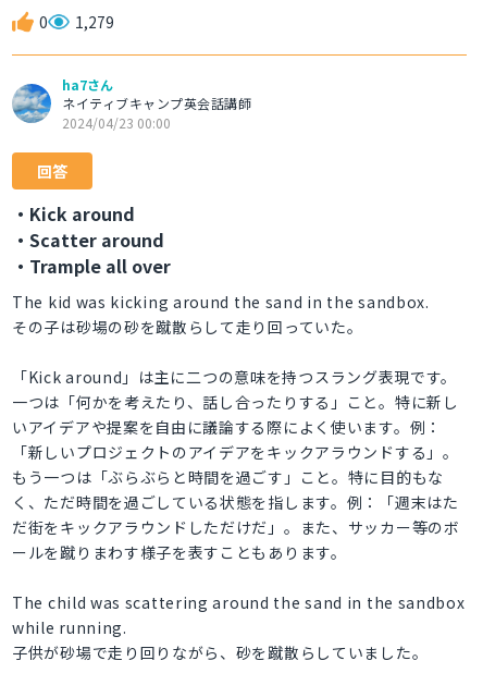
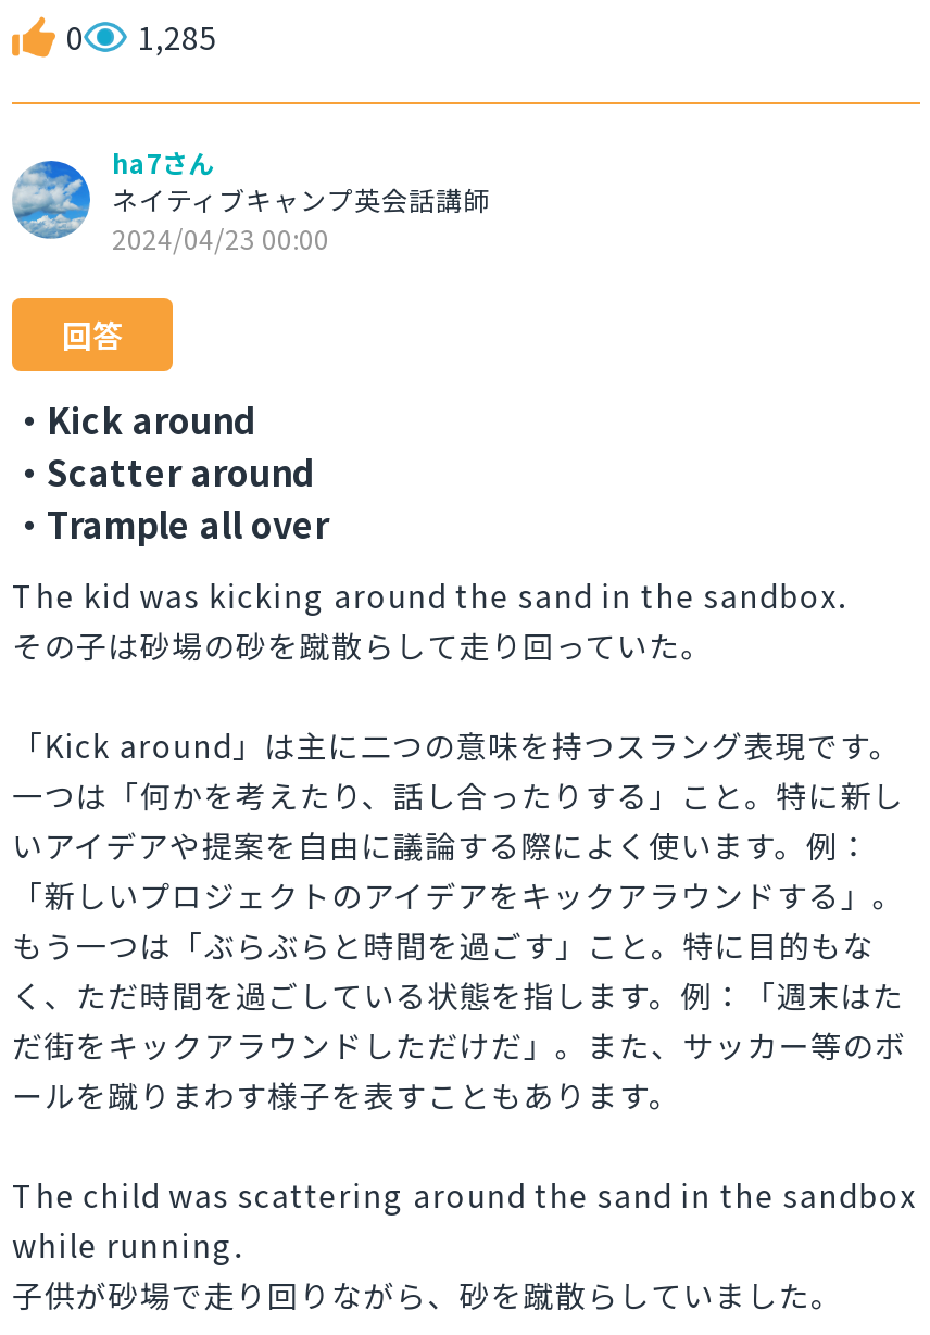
[39,11,114,33] 0 1,279 -> [66,16,216,60] 0 1,285

